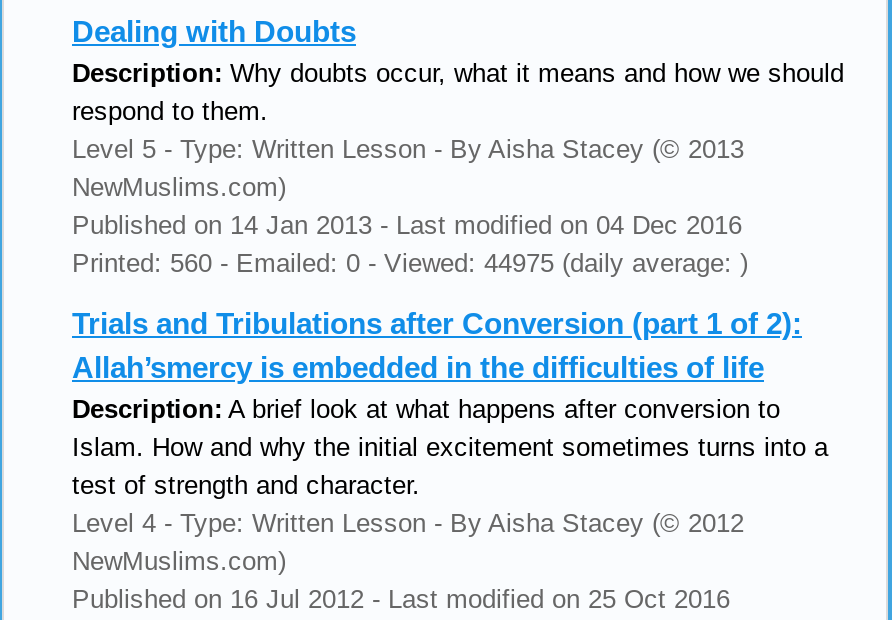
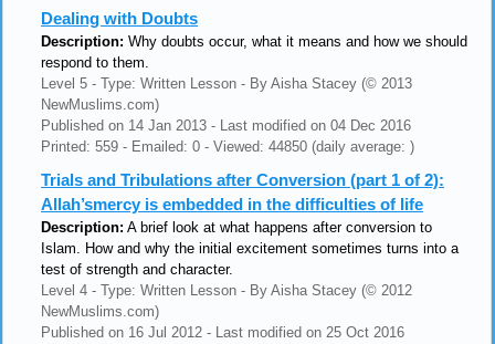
[72,248,748,278] Printed: 560 - Emailed: 0 - Viewed: 44975 (daily average: ) -> [41,138,414,155] Printed: 559 - Emailed: 0 - Viewed: 44850 (daily average: )

